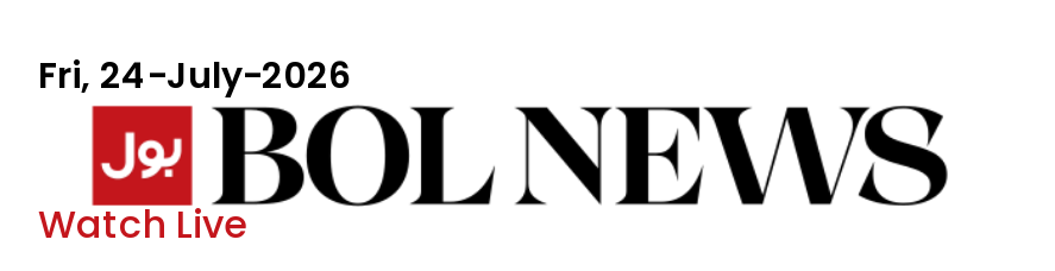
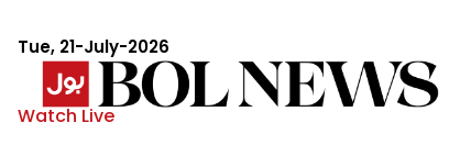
[38,50,352,100] Fri, 24-July-2026 -> [18,35,169,58] Tue, 21-July-2026

